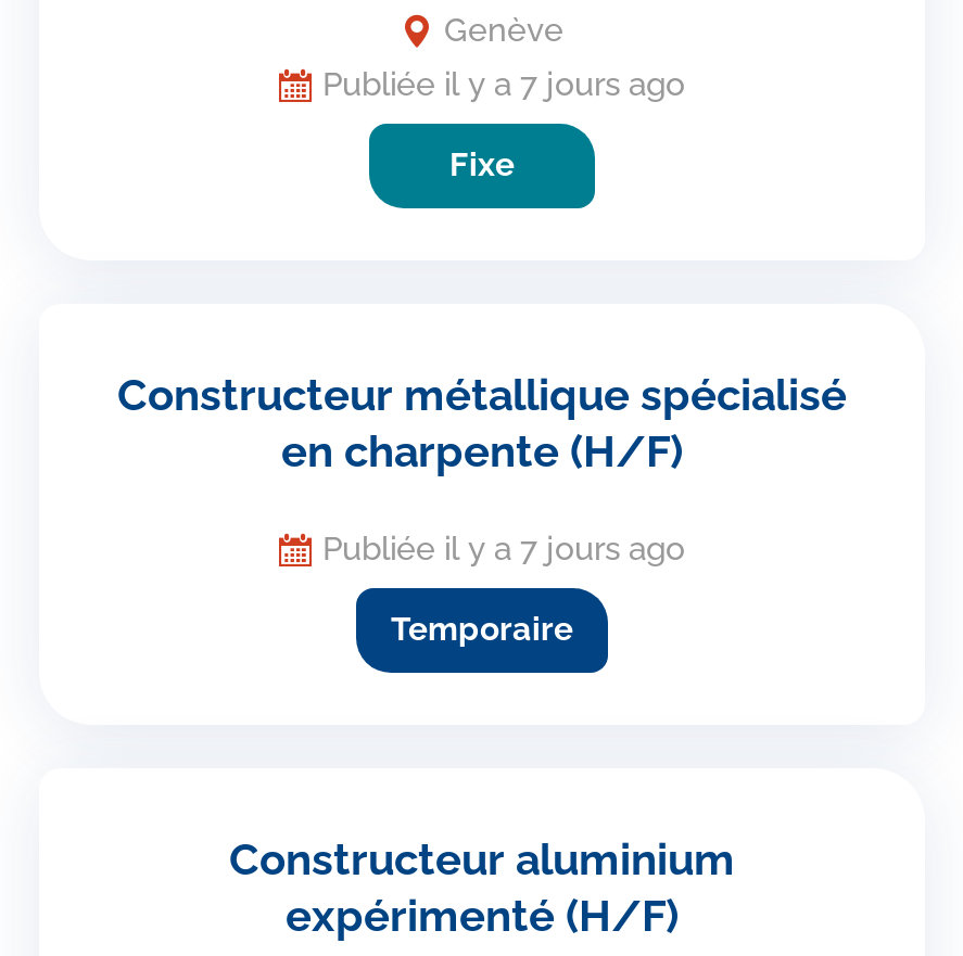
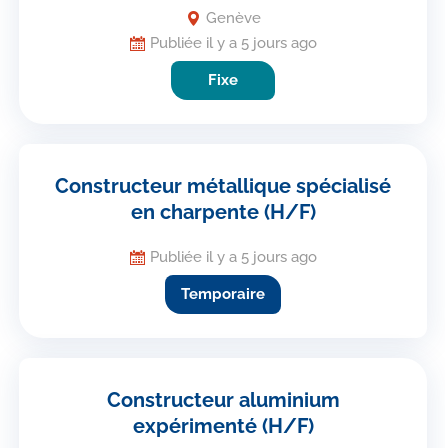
[322,64,685,103] Publiée il y a 7 jours ago -> [149,33,316,51] Publiée il y a 5 jours ago
[322,528,685,568] Publiée il y a 7 jours ago -> [149,247,316,265] Publiée il y a 5 jours ago

